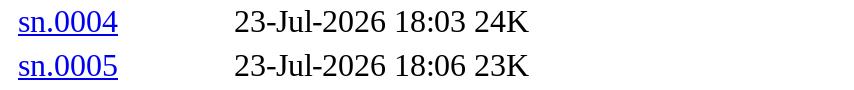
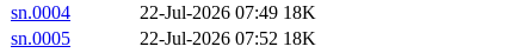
[234,5,530,39] 23-Jul-2026 18:03 24K -> [140,3,316,23] 22-Jul-2026 07:49 18K
[234,49,530,83] 23-Jul-2026 18:06 23K -> [140,29,316,49] 22-Jul-2026 07:52 18K

